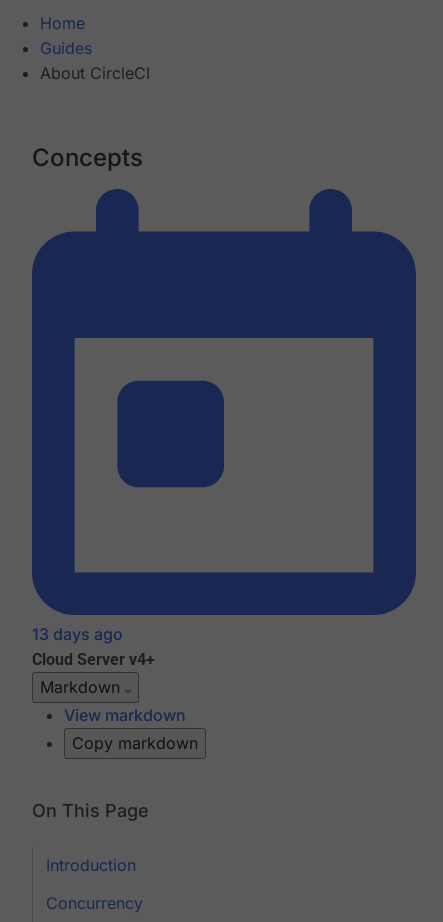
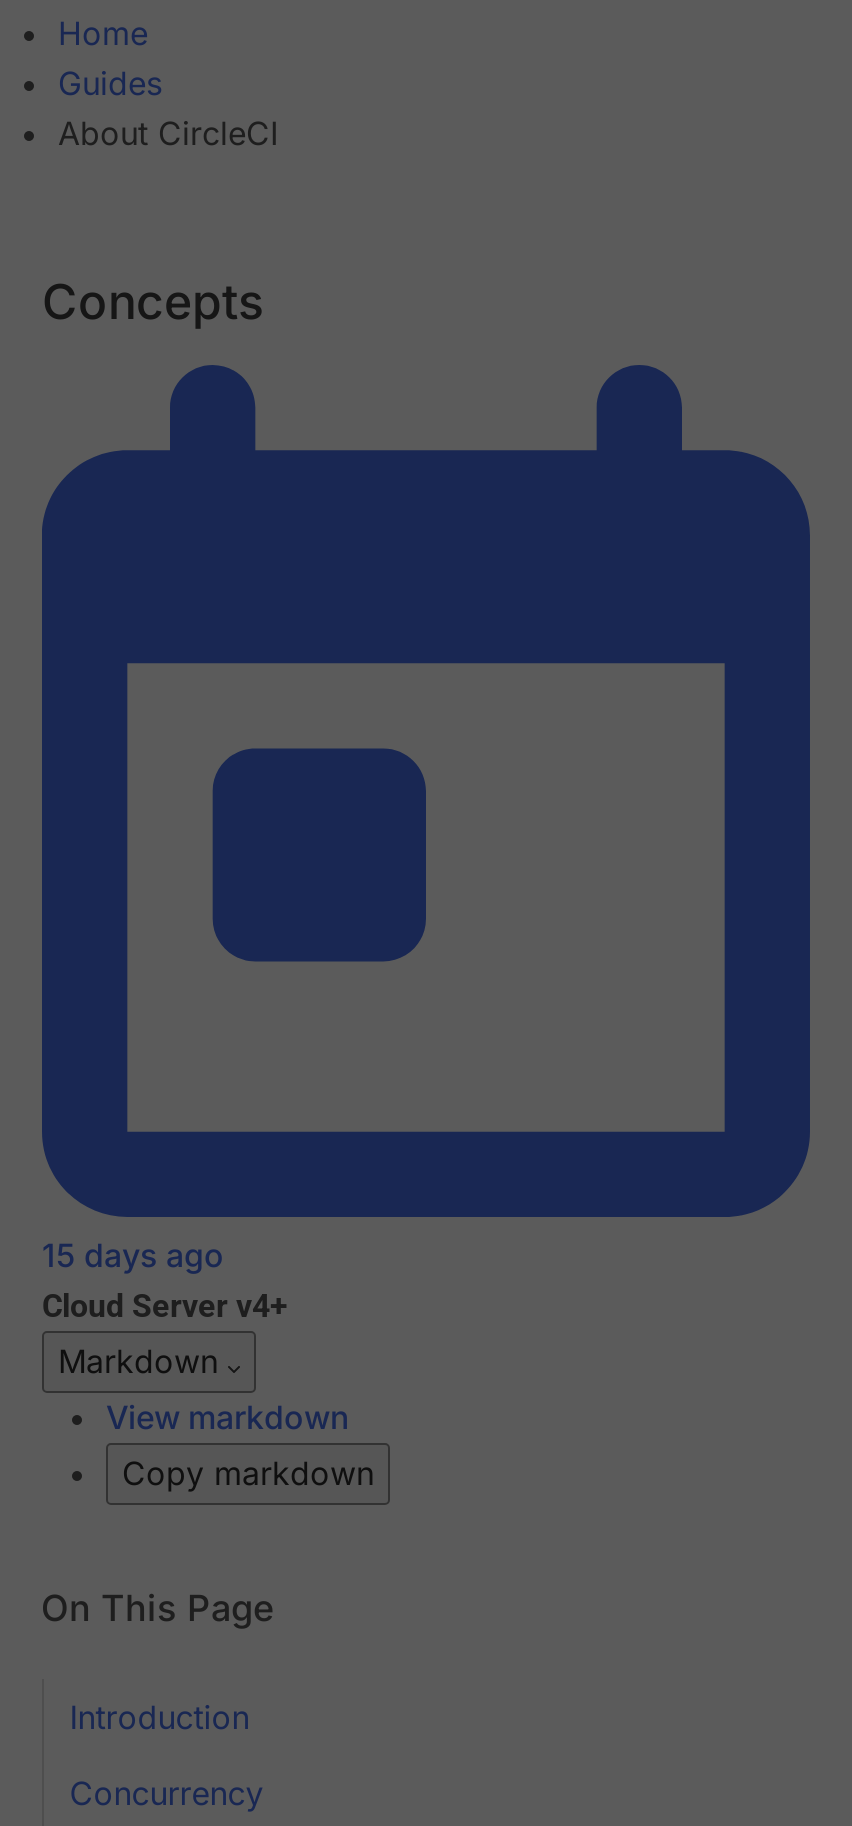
[32,624,123,644] 13 days ago -> [42,1236,224,1276] 15 days ago

